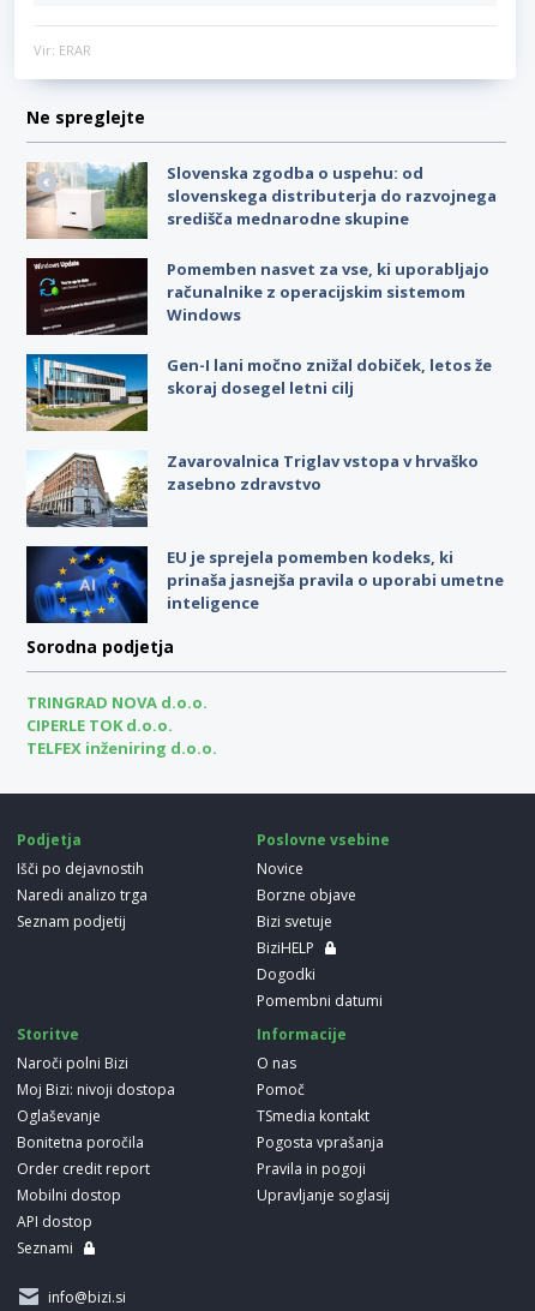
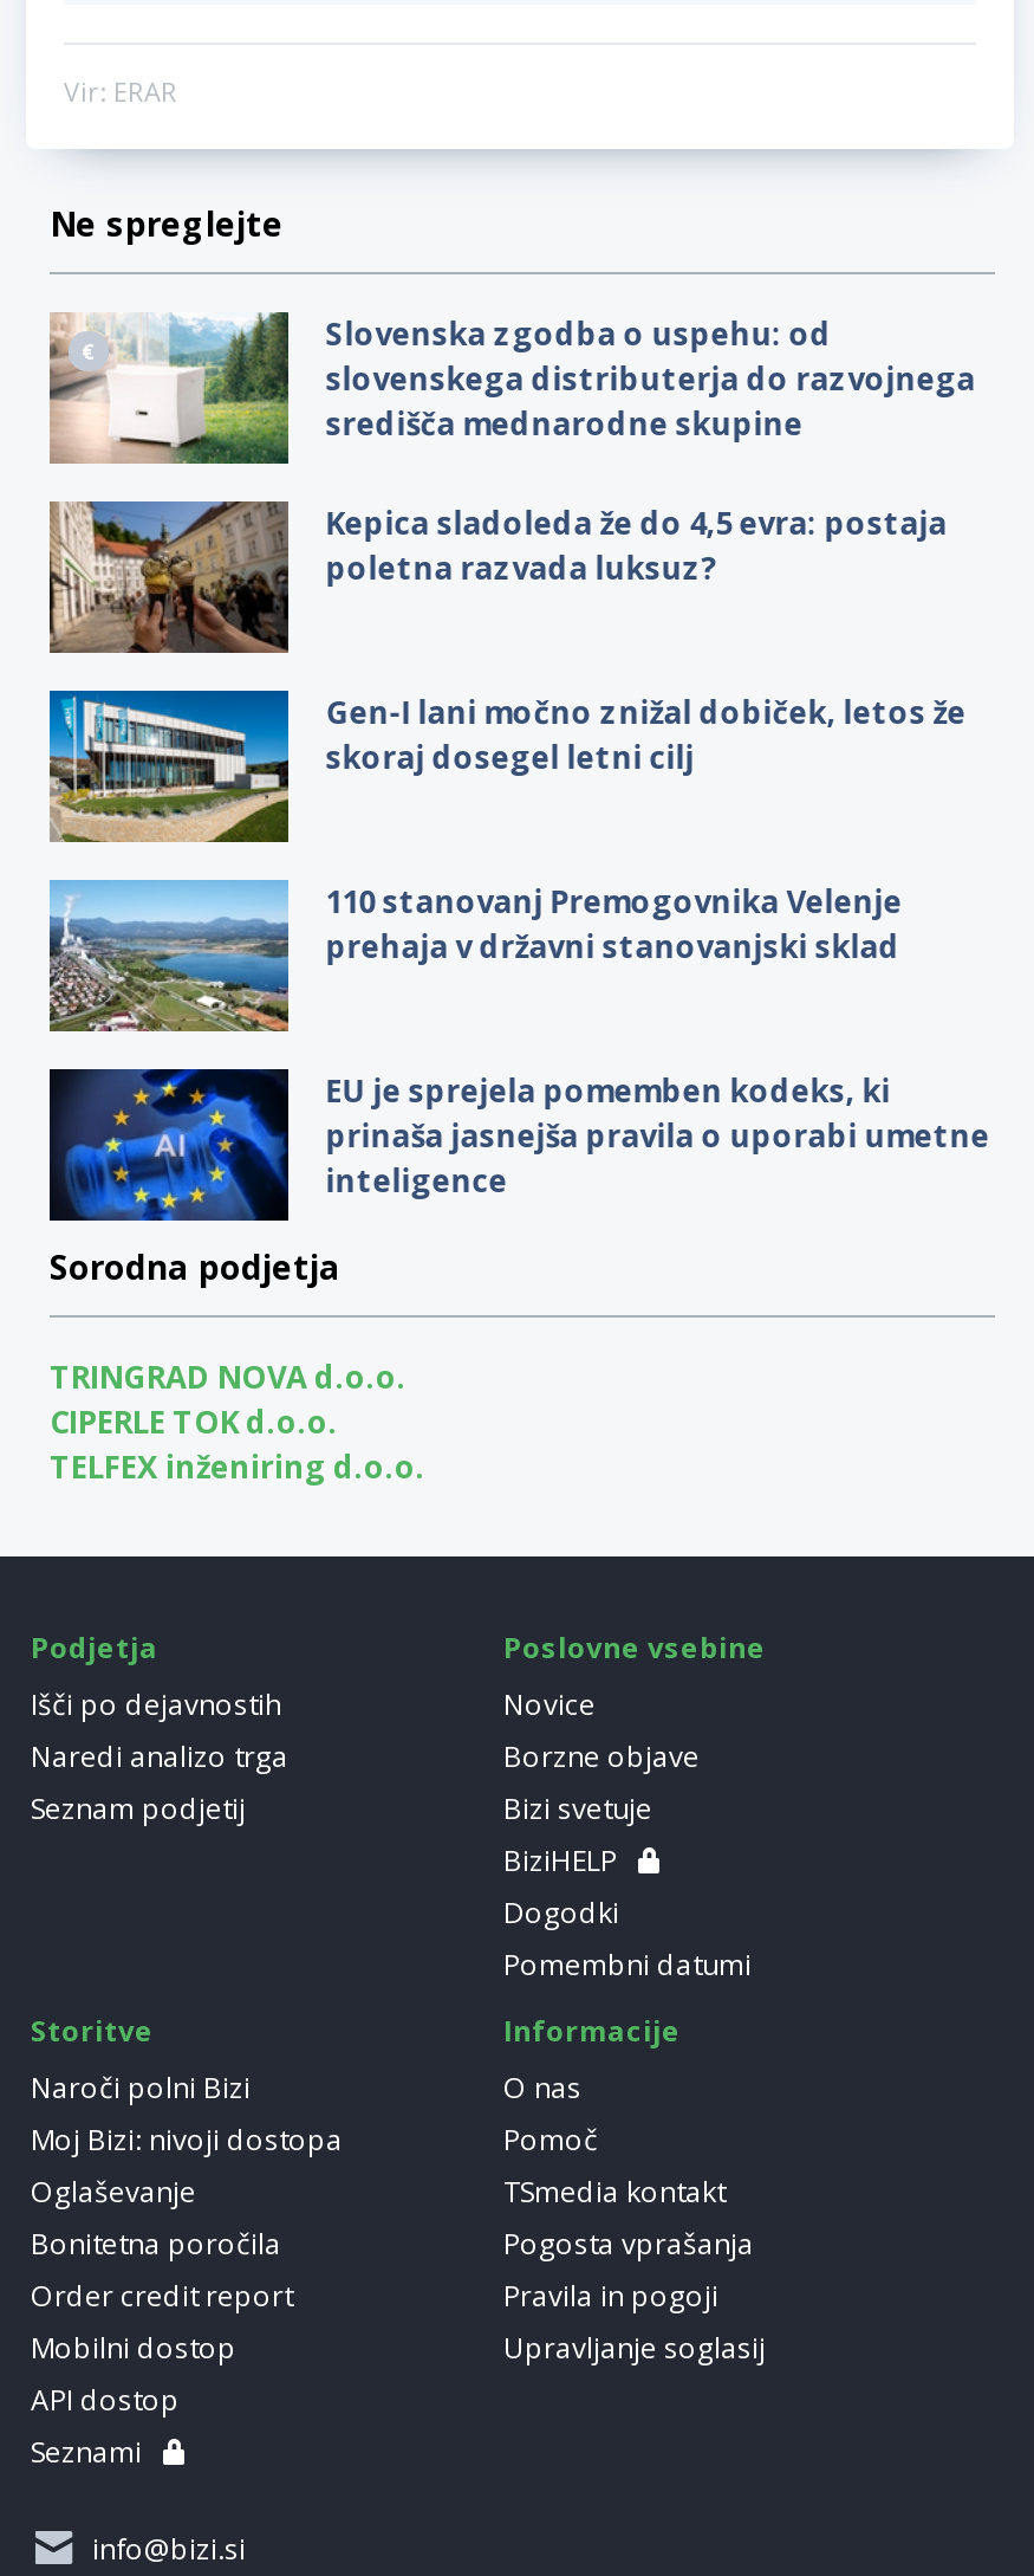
[26,257,489,336] [image] | Pomemben nasvet za vse, ki uporabljajo | računalnike z operacijskim sistemom | Windows -> [47,499,947,655] [image] | Kepica sladoleda že do 4,5 evra: postaja | poletna razvada luksuz?
[26,450,478,527] [image] | Zavarovalnica Triglav vstopa v hrvaško | zasebno zdravstvo -> [47,878,902,1034] [image] | 110 stanovanj Premogovnika Velenje | prehaja v državni stanovanjski sklad

